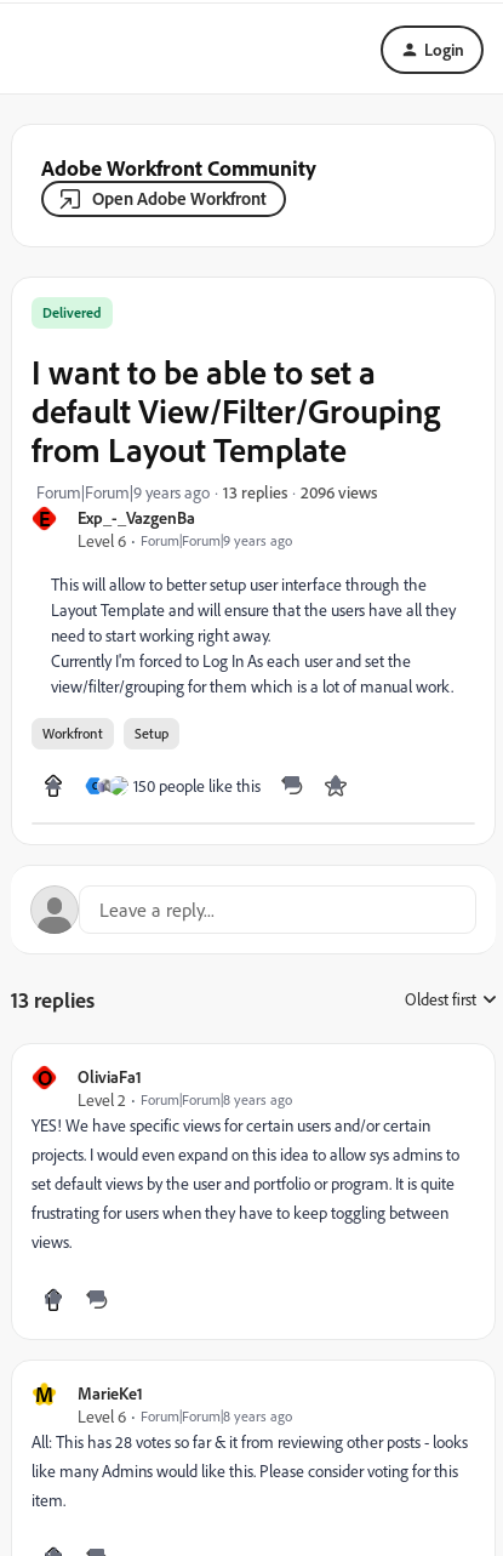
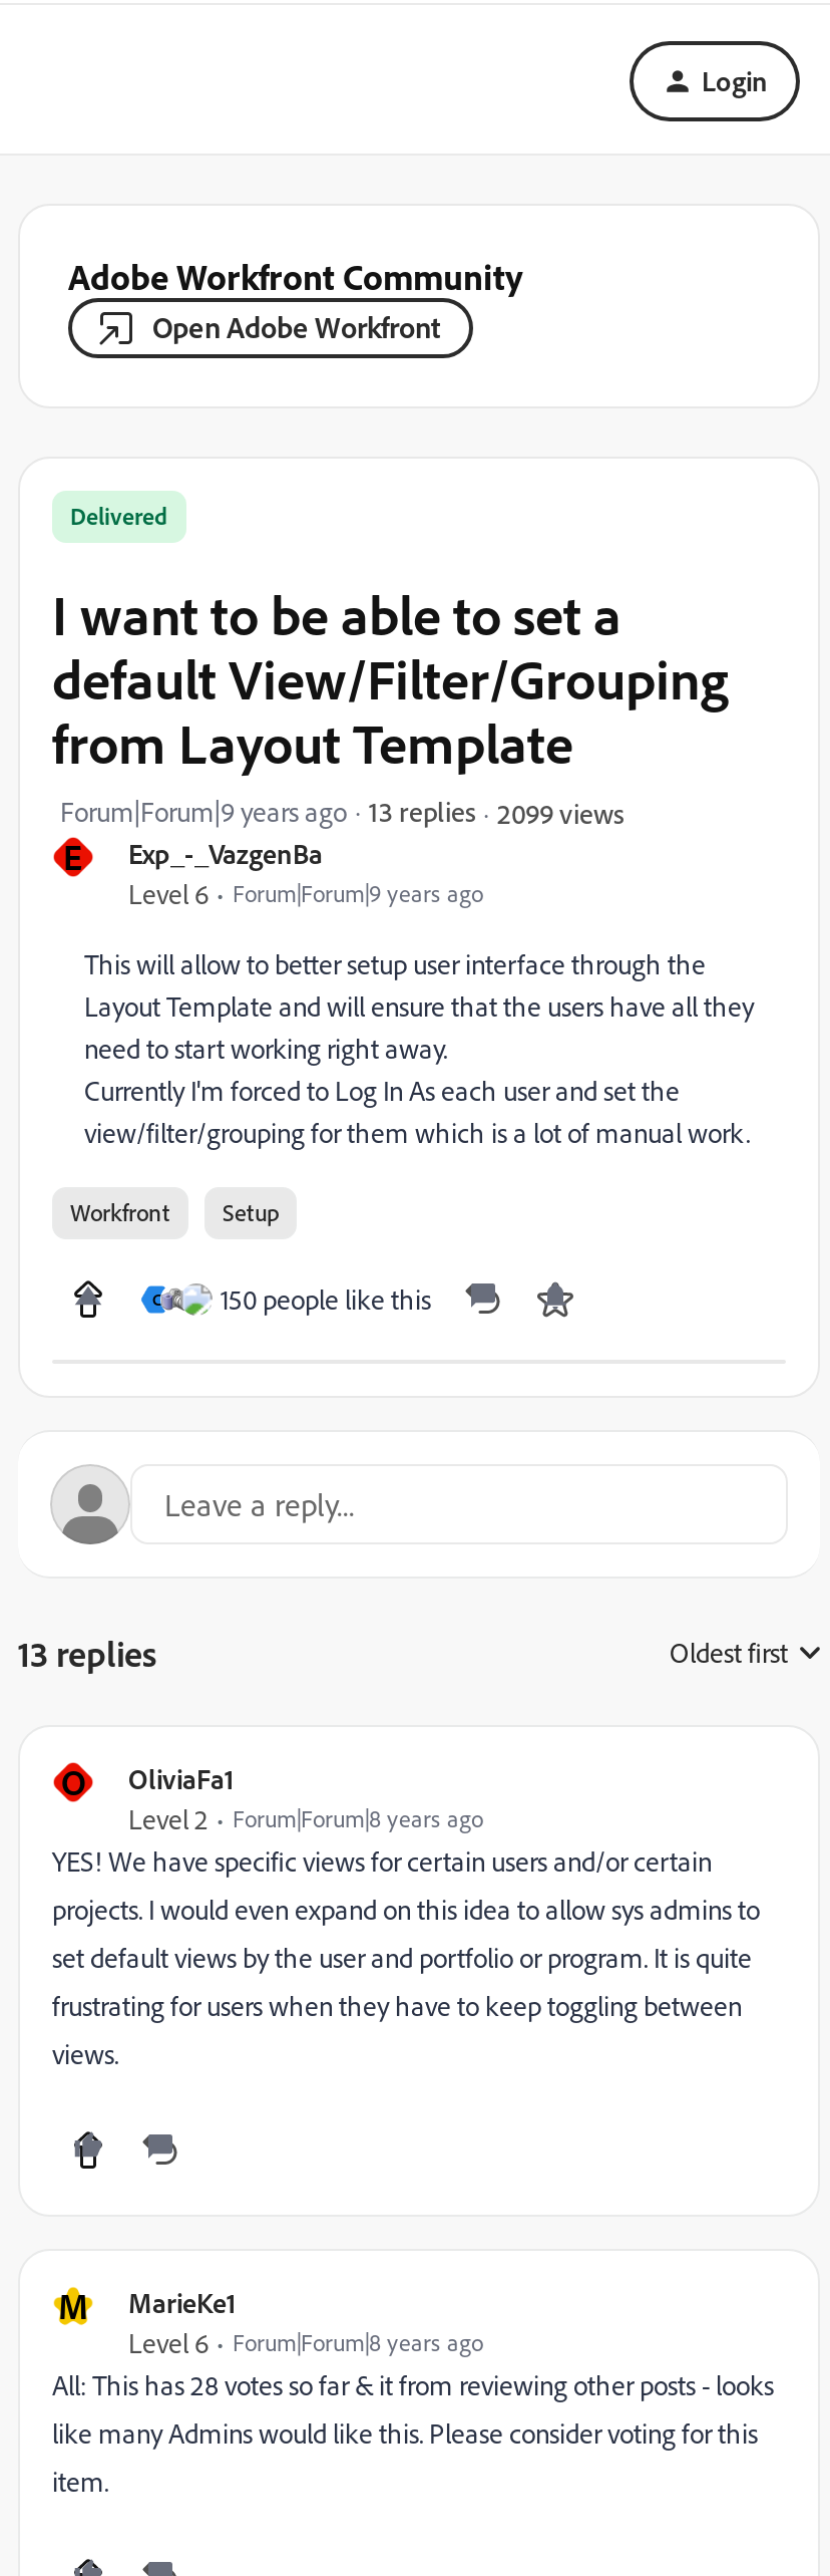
[301,481,377,501] 2096 views -> [497,795,624,829] 2099 views

